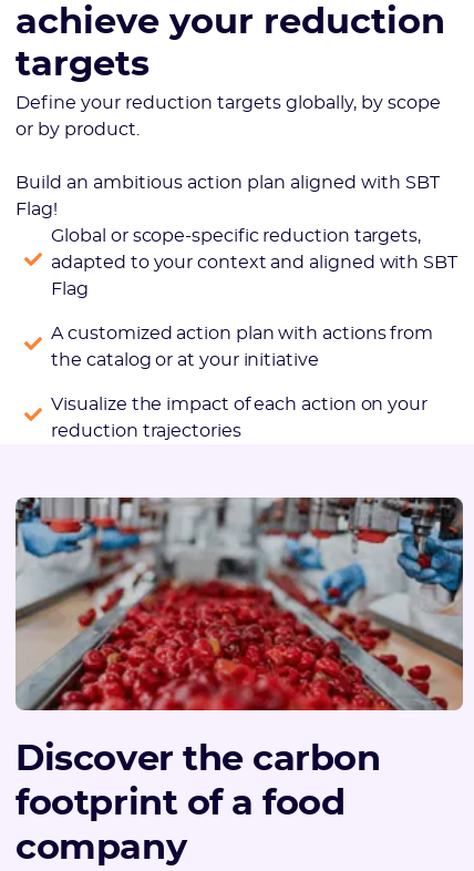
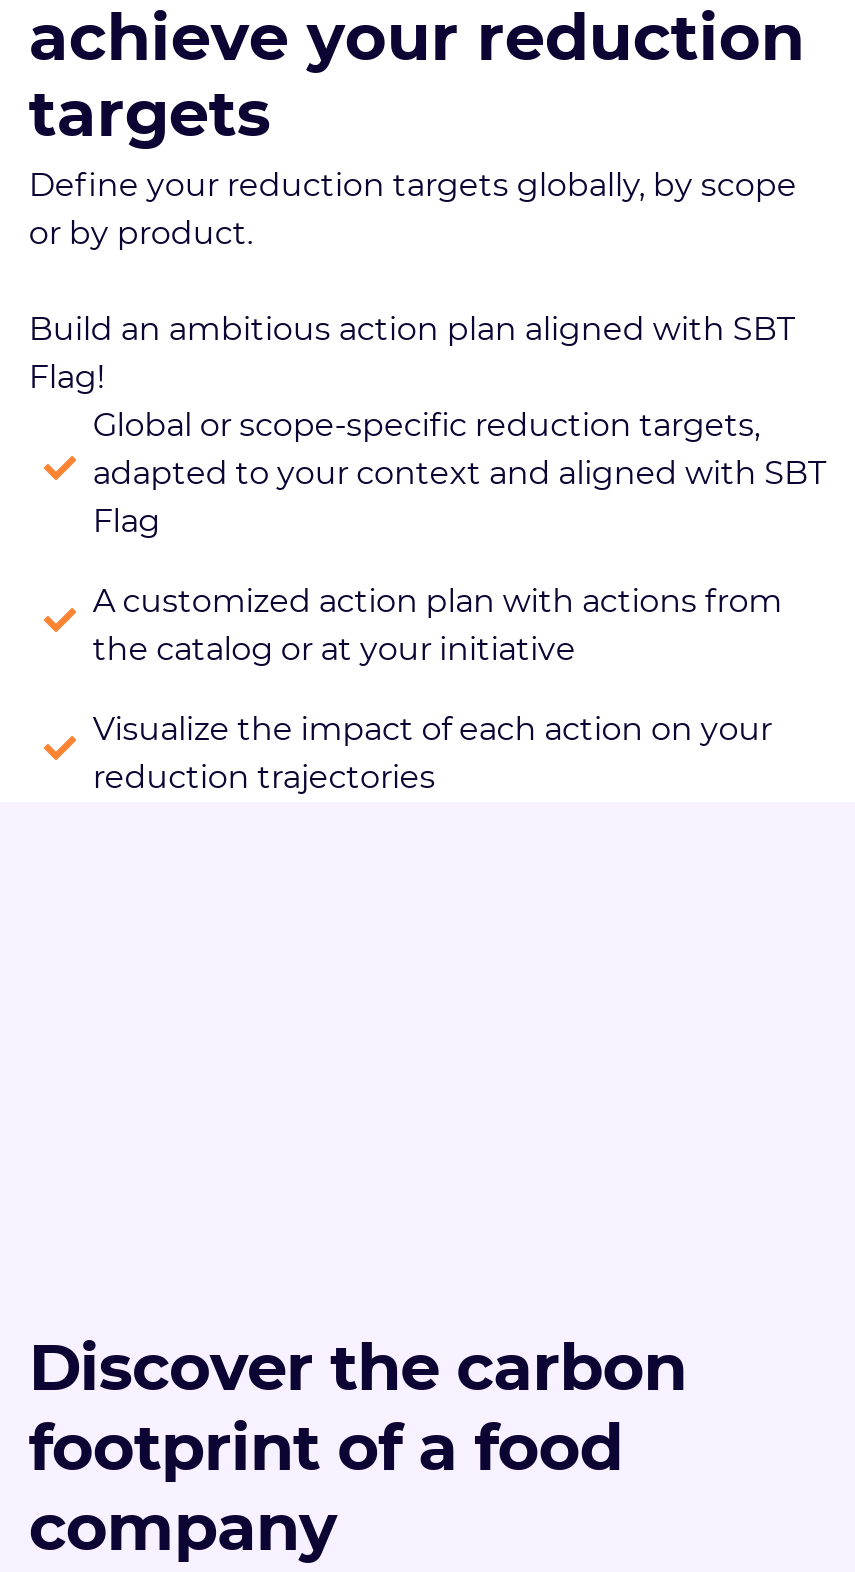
[14,496,464,711] [image] -> none

